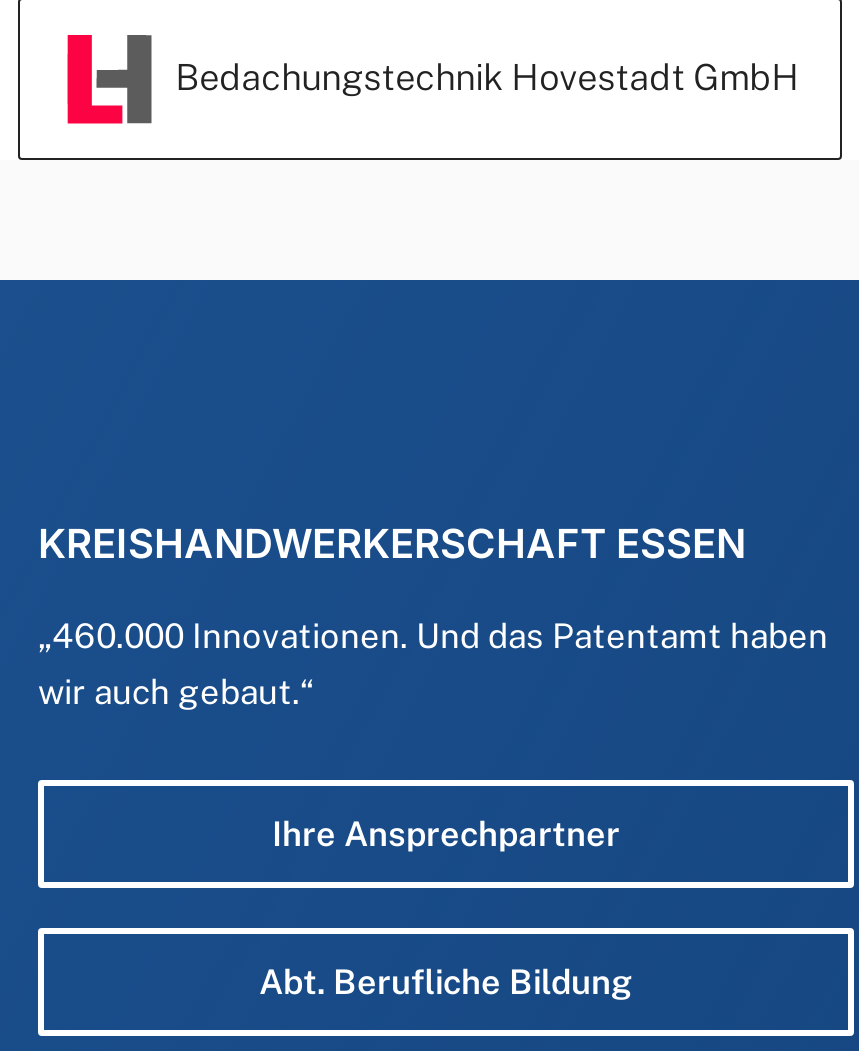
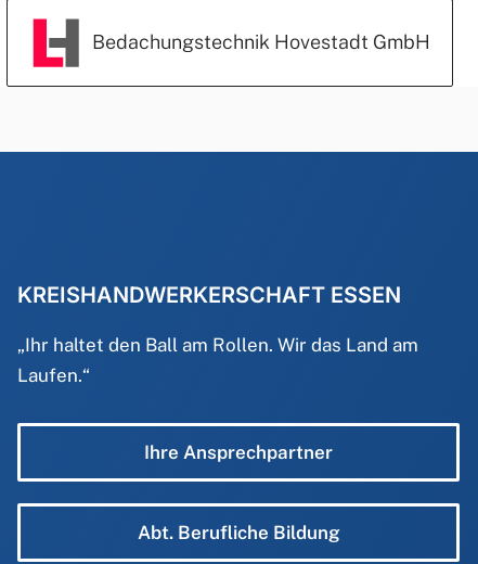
[38,615,828,711] „460.000 Innovationen. Und das Patentamt haben | wir auch gebaut.“ -> [17,334,418,386] „Ihr haltet den Ball am Rollen. Wir das Land am | Laufen.“

